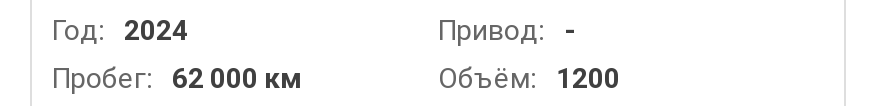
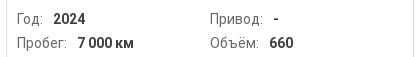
[52,61,302,93] Пробег: 62 000 км -> [17,35,134,51] Пробег: 7 000 км
[438,61,620,93] Объём: 1200 -> [210,35,293,51] Объём: 660

